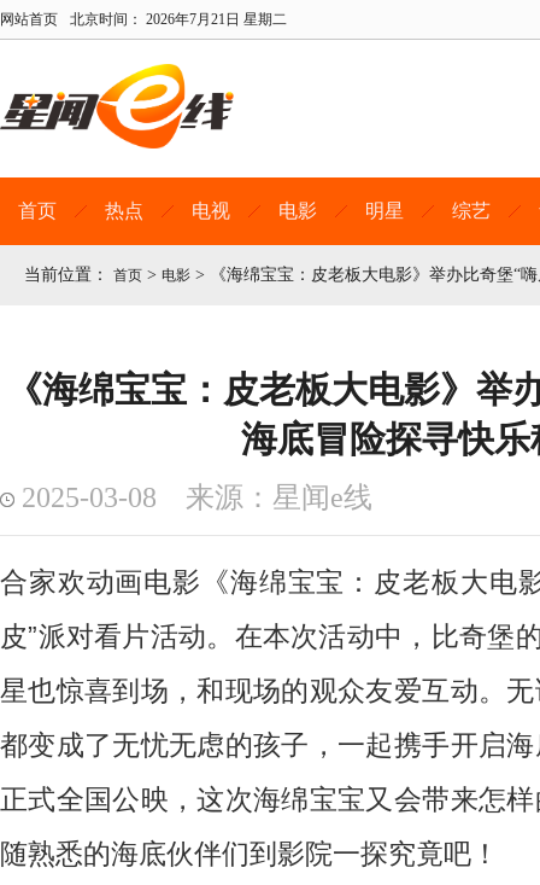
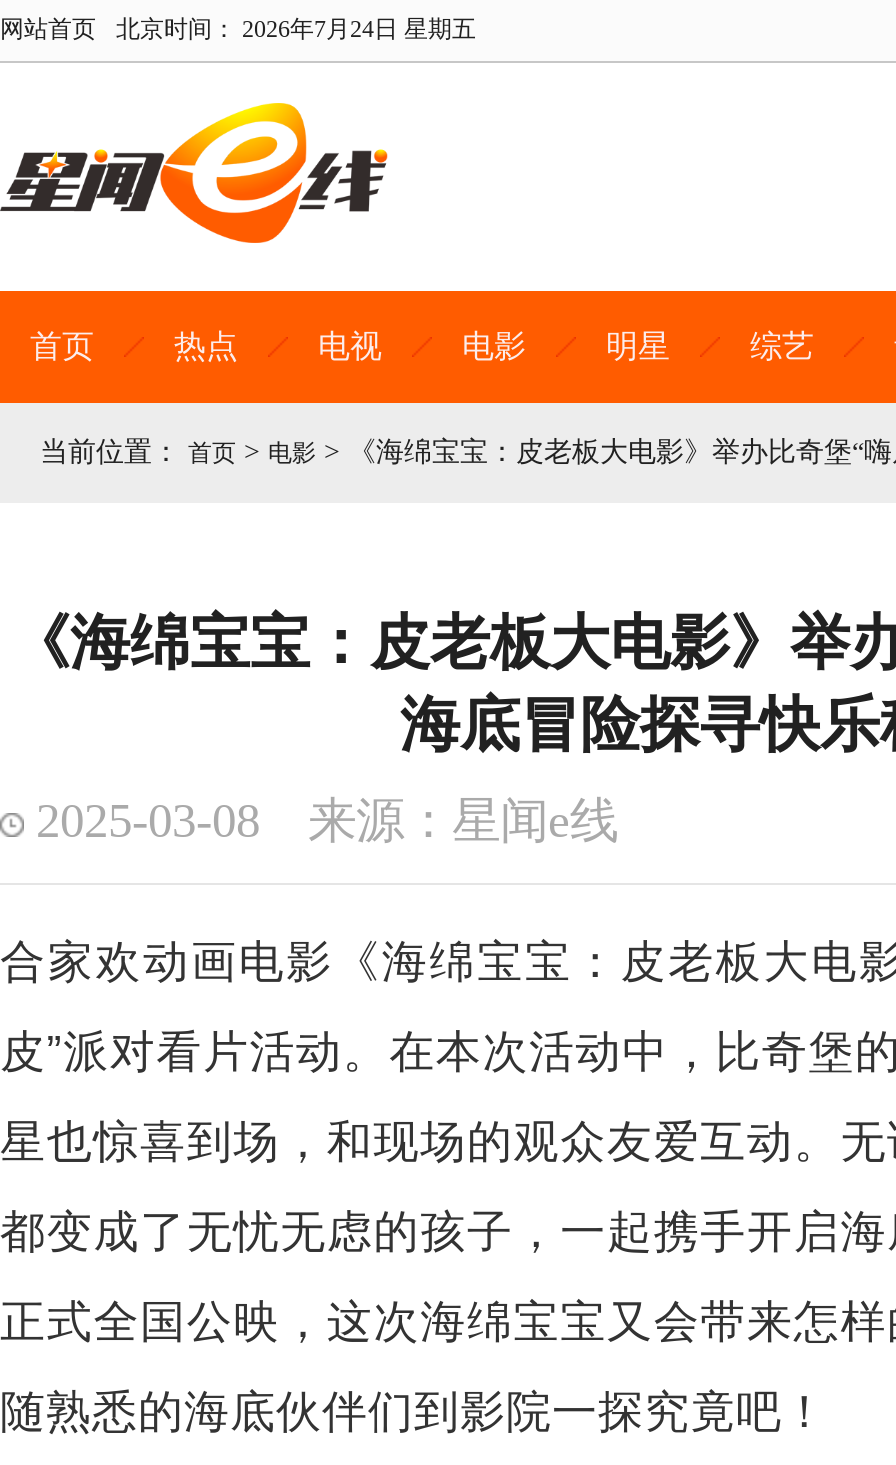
[70,11,287,28] 北京时间：2026年7月21日 星期二 -> [116,15,476,43] 北京时间：2026年7月24日 星期五

